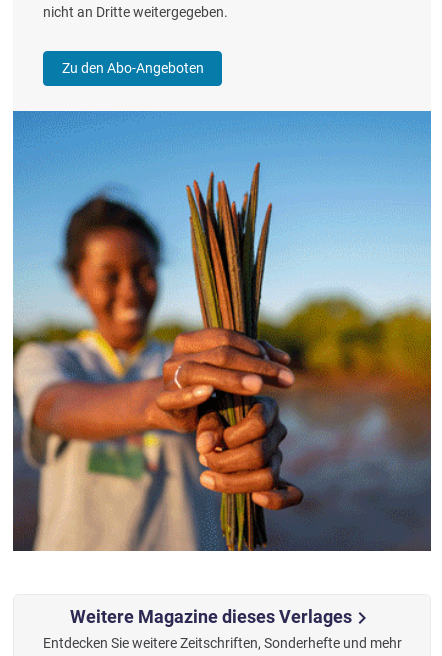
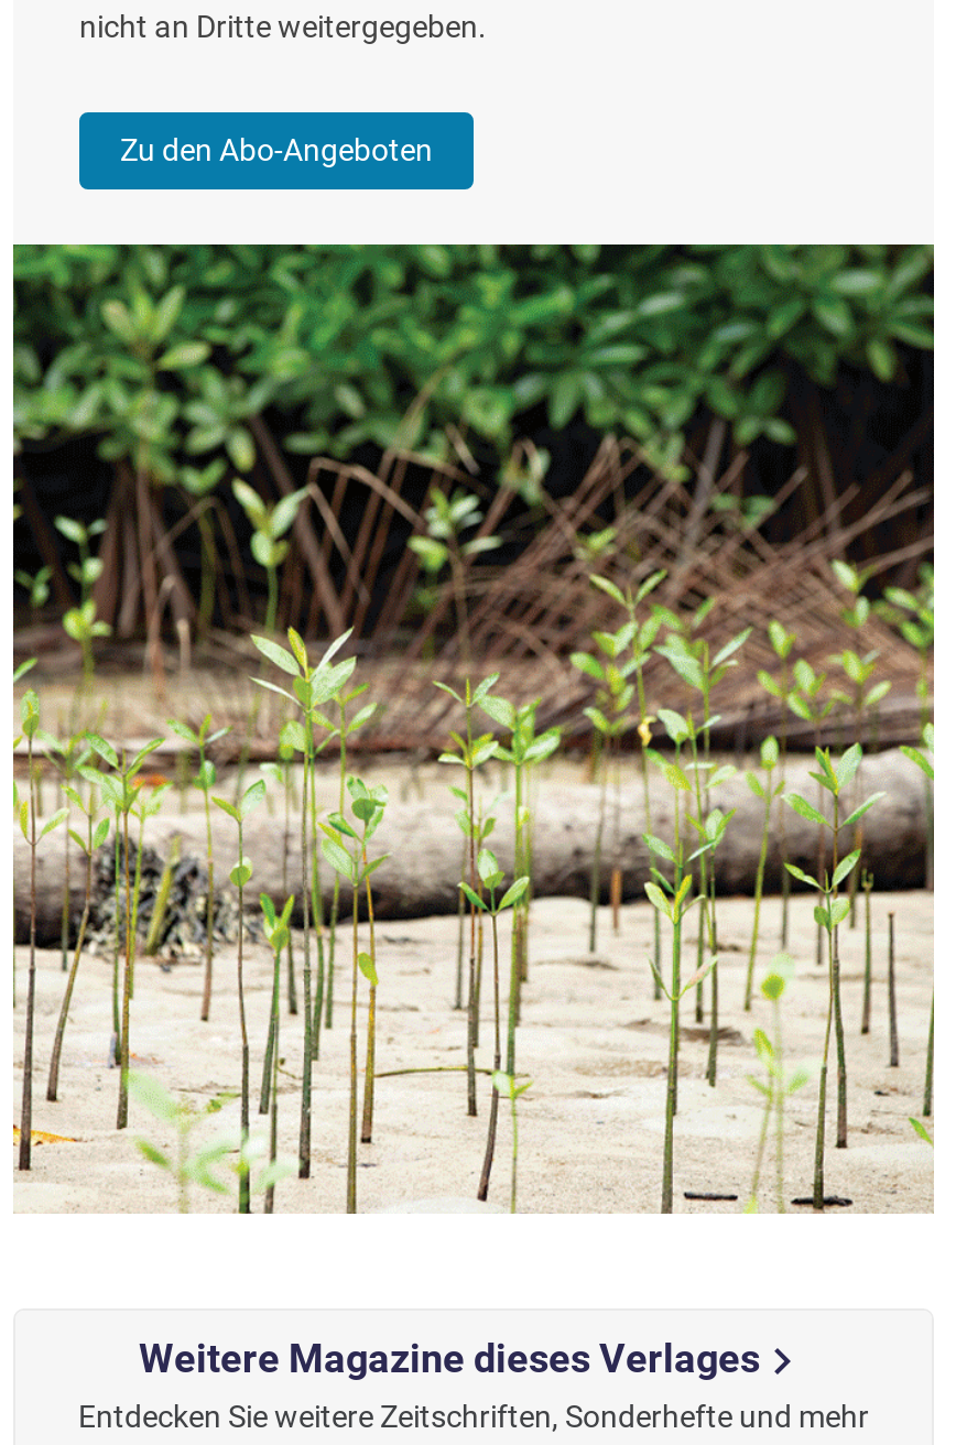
[12,110,432,552] [image] -> [11,242,936,1214] [image]

